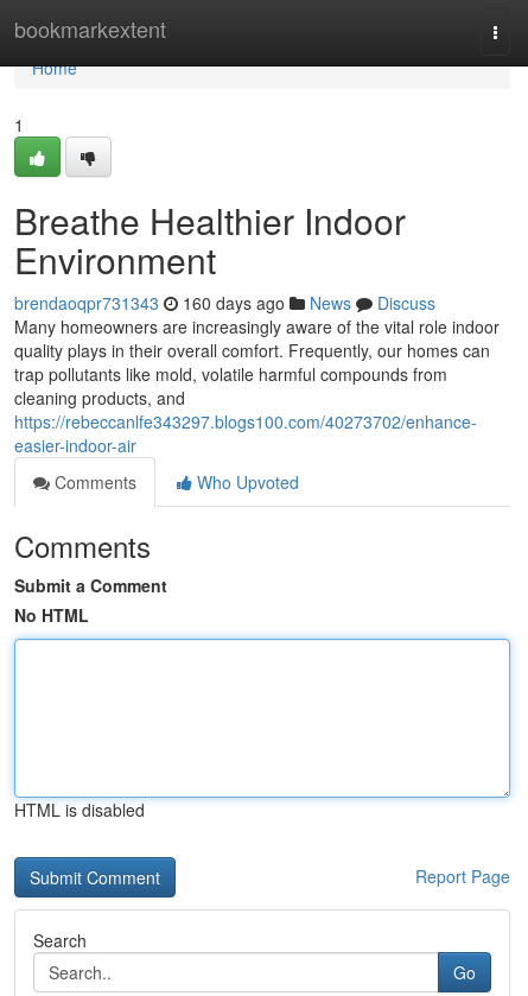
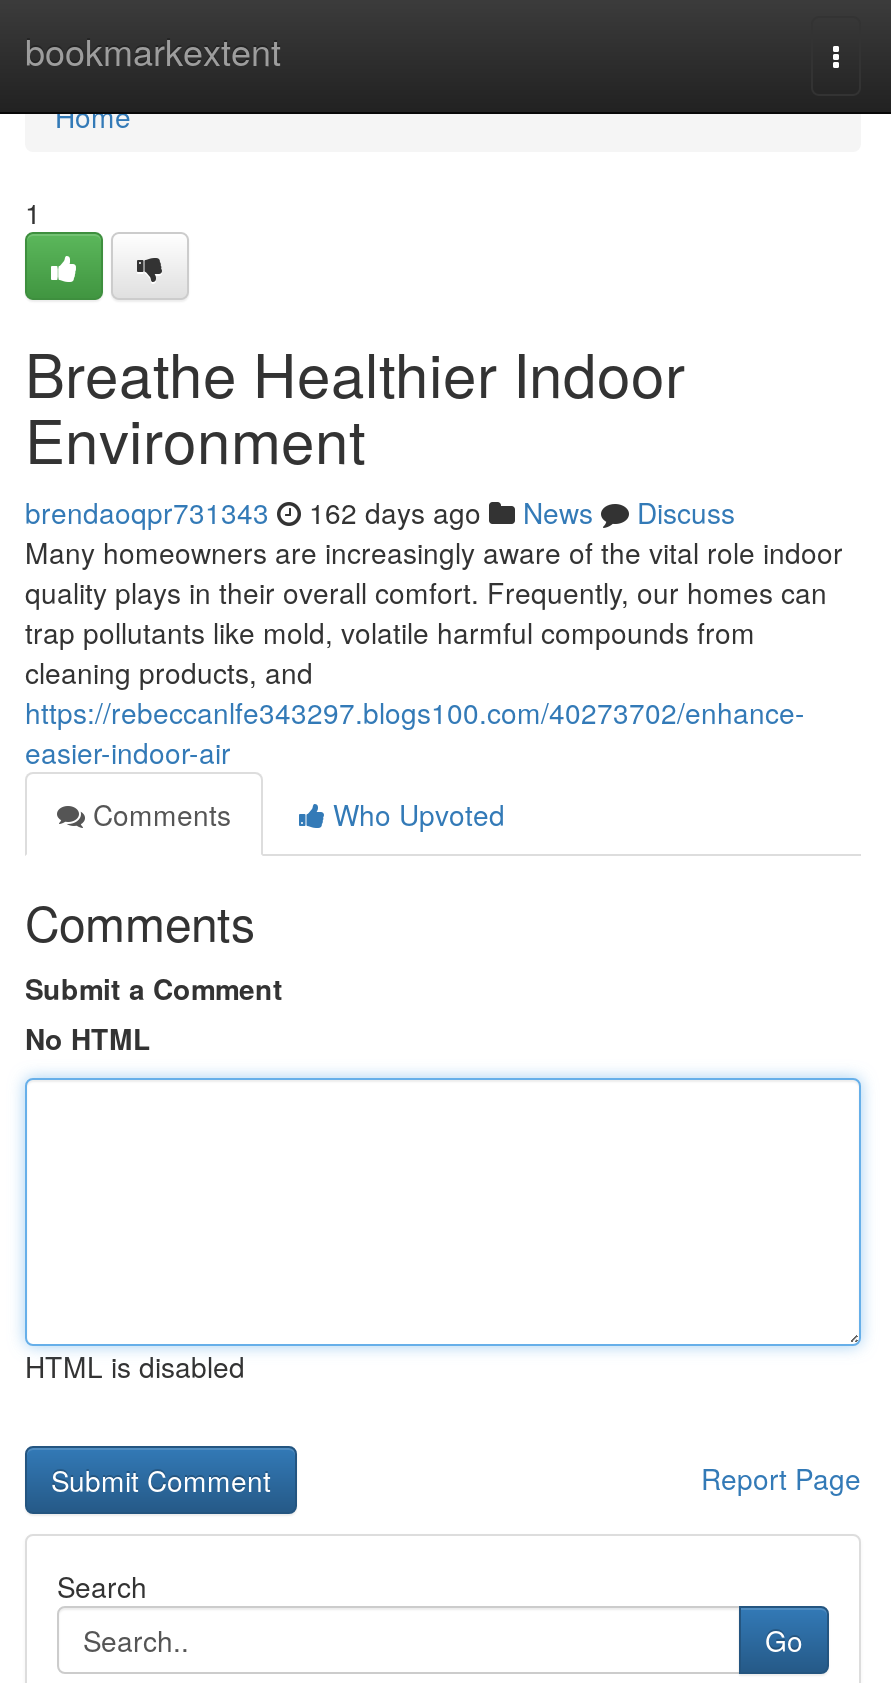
[14,291,435,315] brendaoqpr731343 160 days ago News Discuss -> [25,492,735,532] brendaoqpr731343 162 days ago News Discuss

